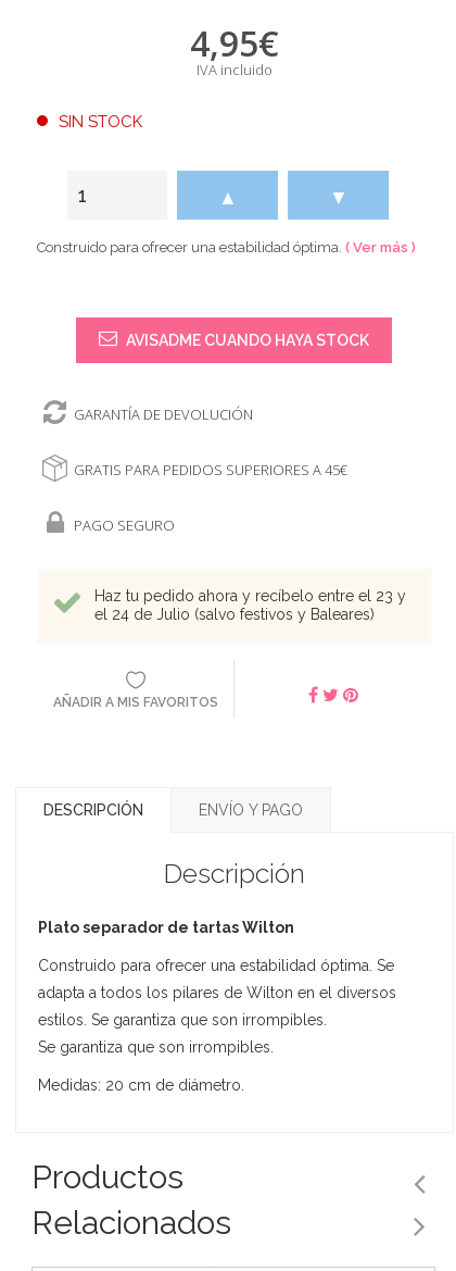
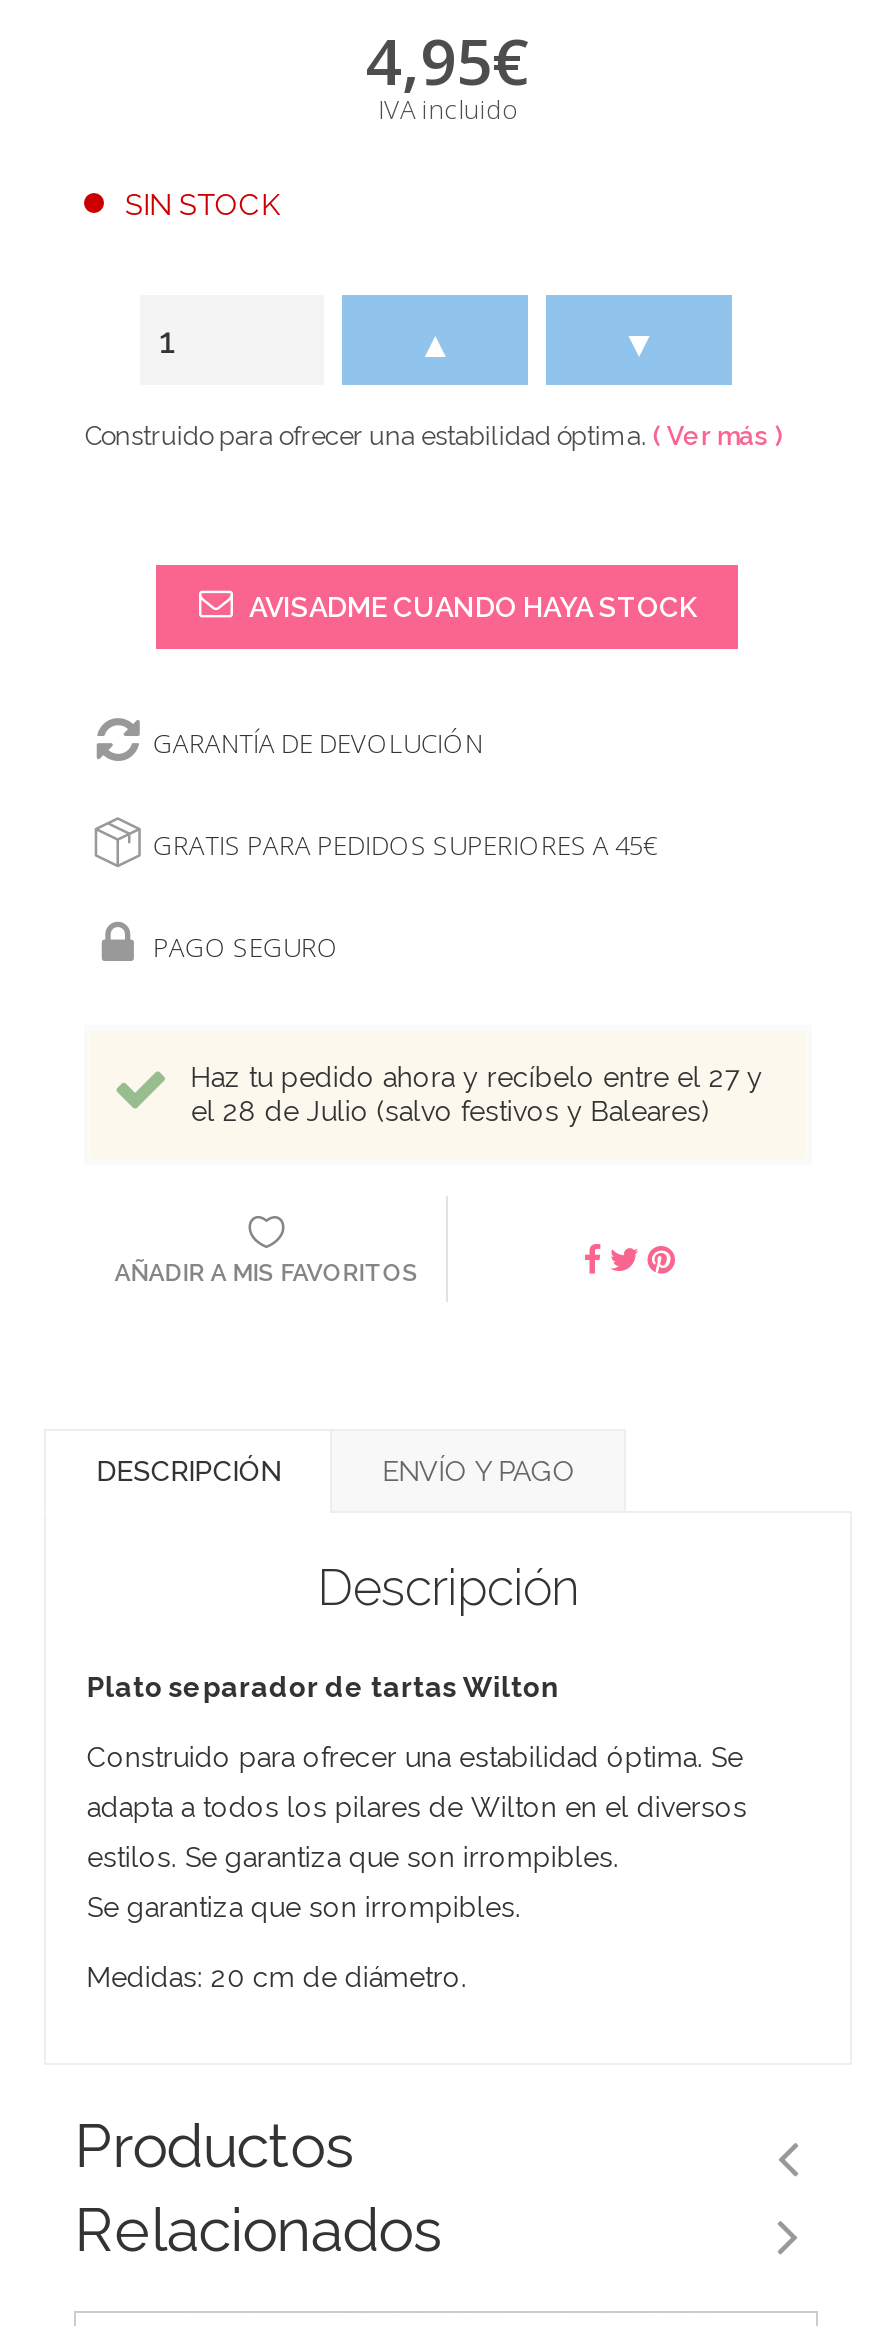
[95,587,406,605] Haz tu pedido ahora y recíbelo entre el 23 y -> [191,1061,763,1093] Haz tu pedido ahora y recíbelo entre el 27 y
[95,606,375,623] el 24 de Julio (salvo festivos y Baleares) -> [191,1095,709,1127] el 28 de Julio (salvo festivos y Baleares)

